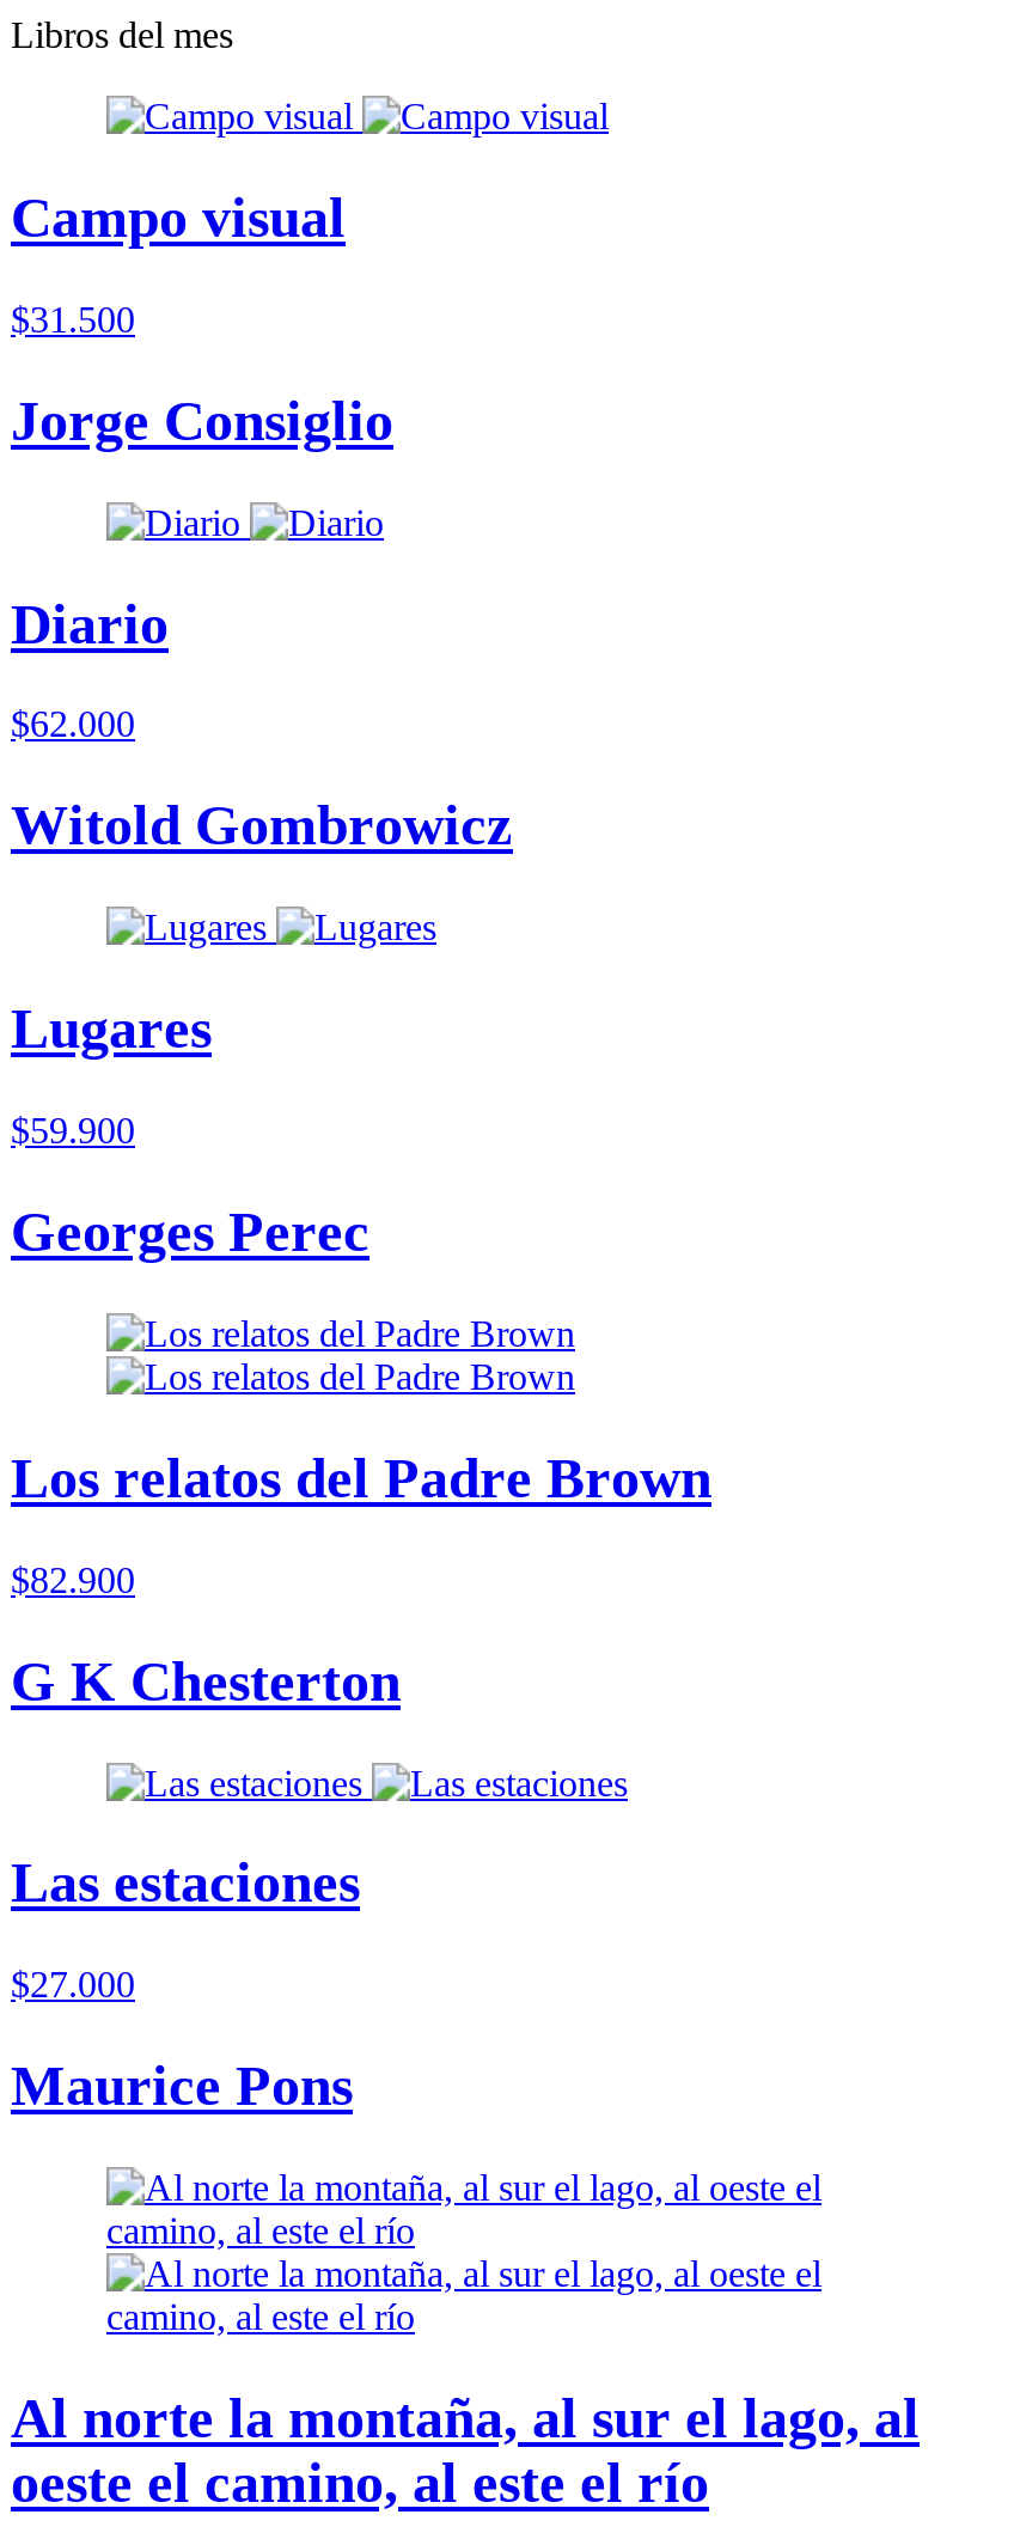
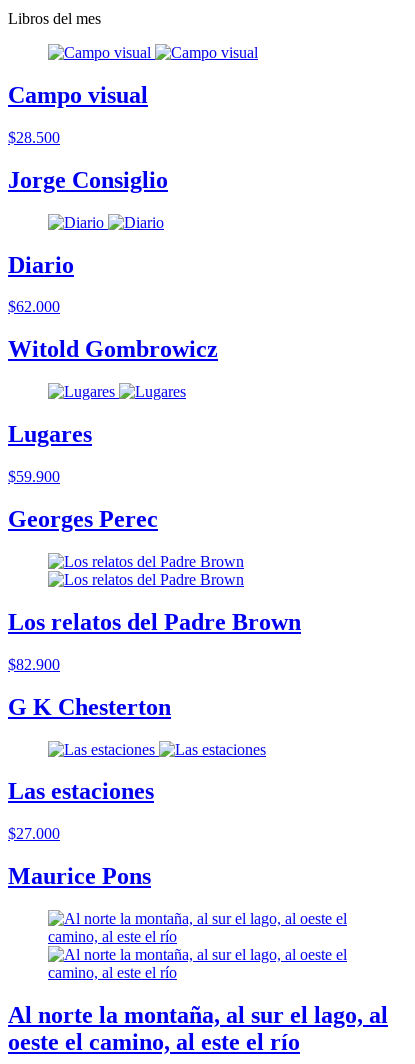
[11,299,135,339] $31.500 -> [8,129,60,146] $28.500

